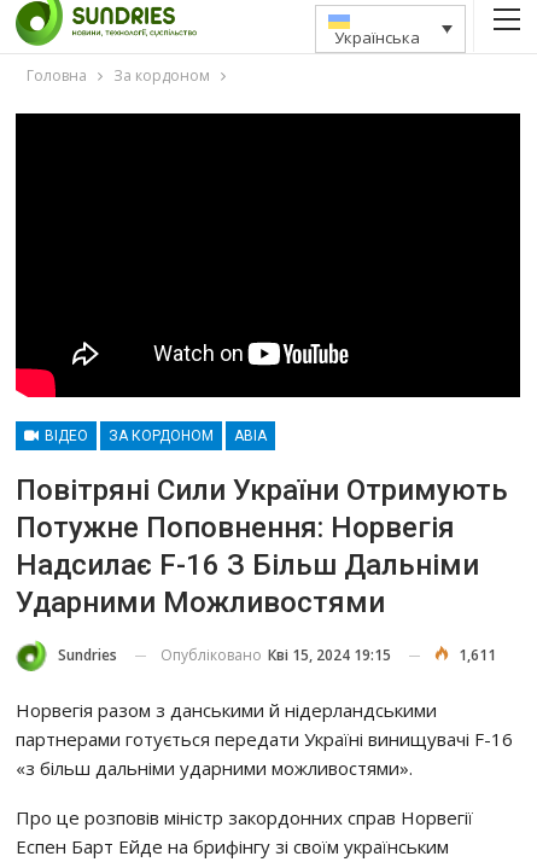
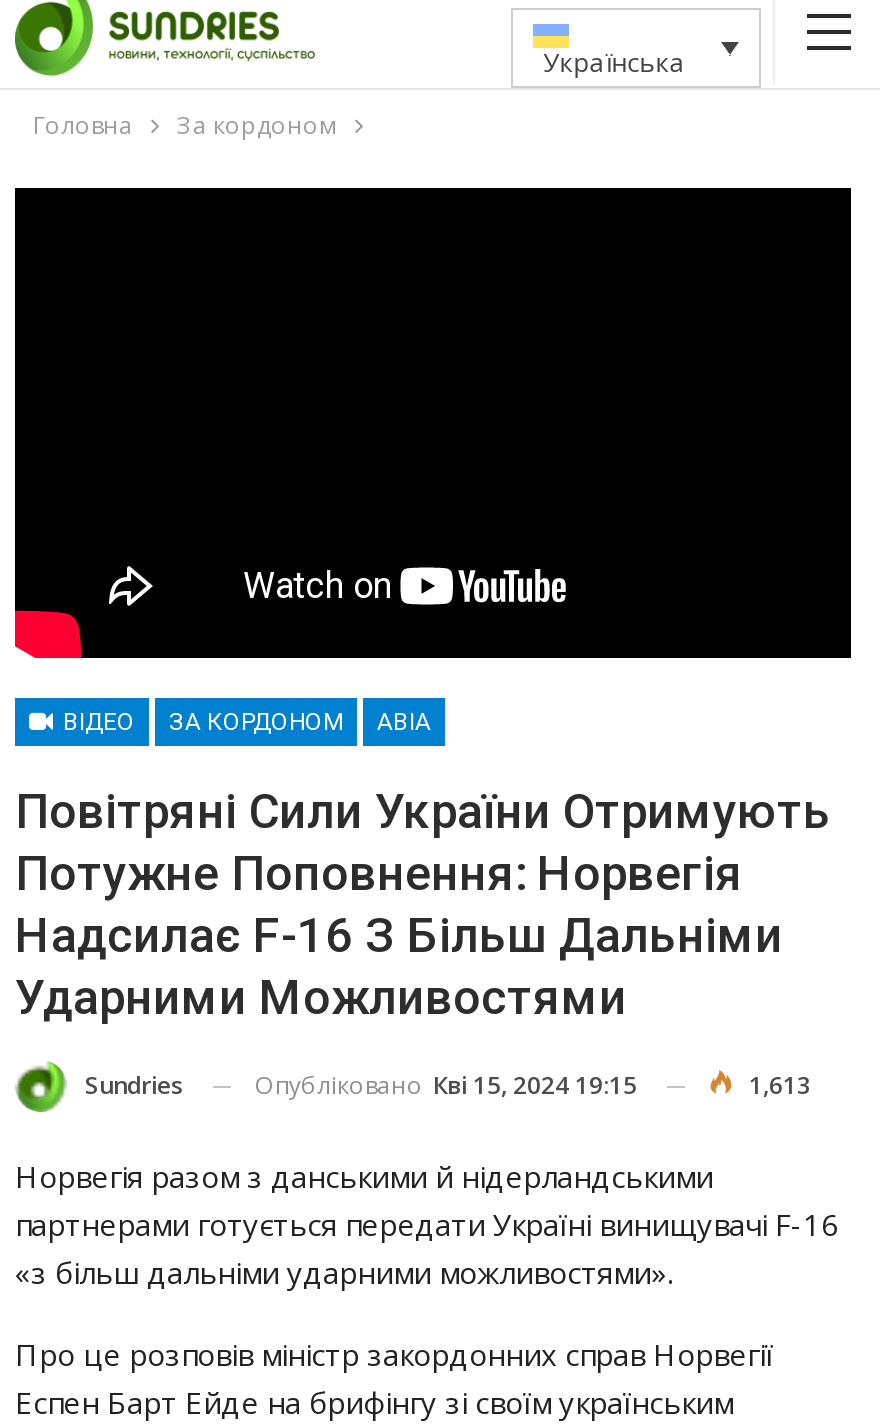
[459,644,496,665] 1,611 -> [749,1067,811,1101] 1,613

